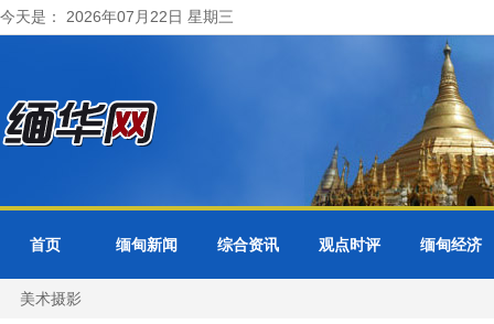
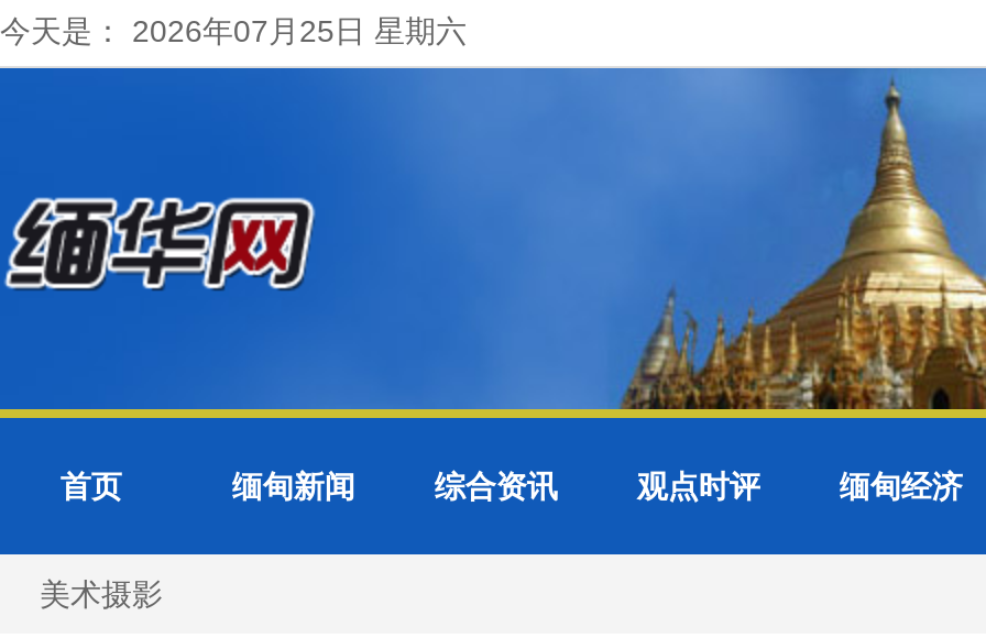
[0,8,234,25] 今天是： 2026年07月22日 星期三 -> [0,13,467,48] 今天是： 2026年07月25日 星期六

